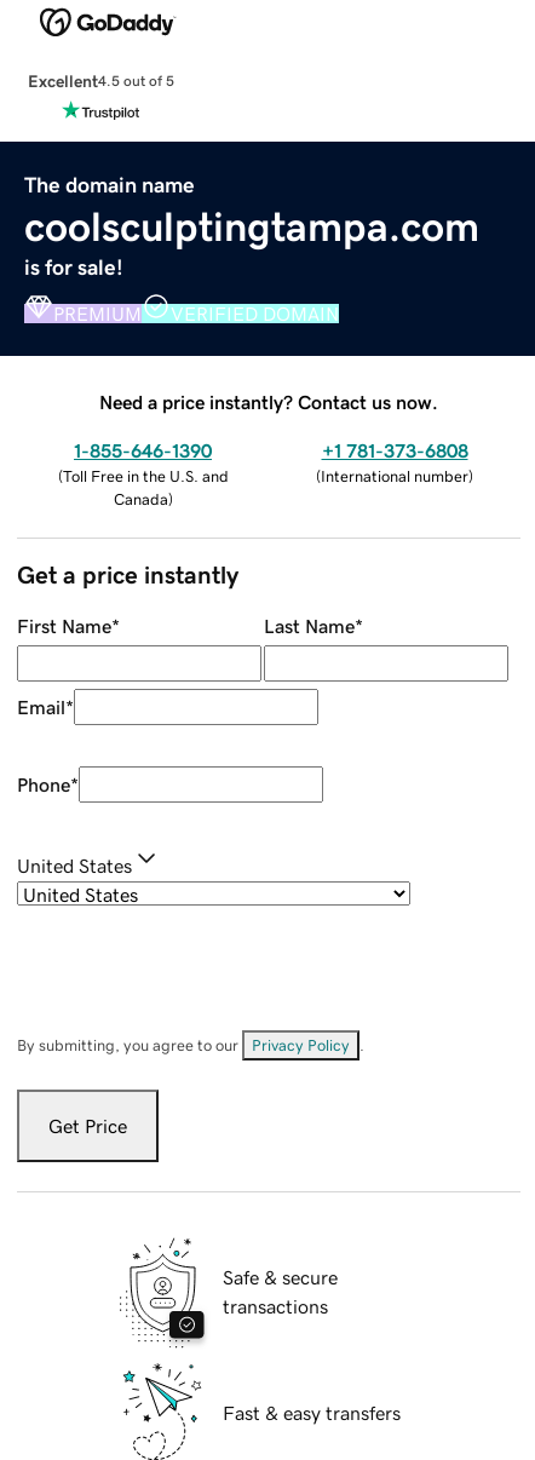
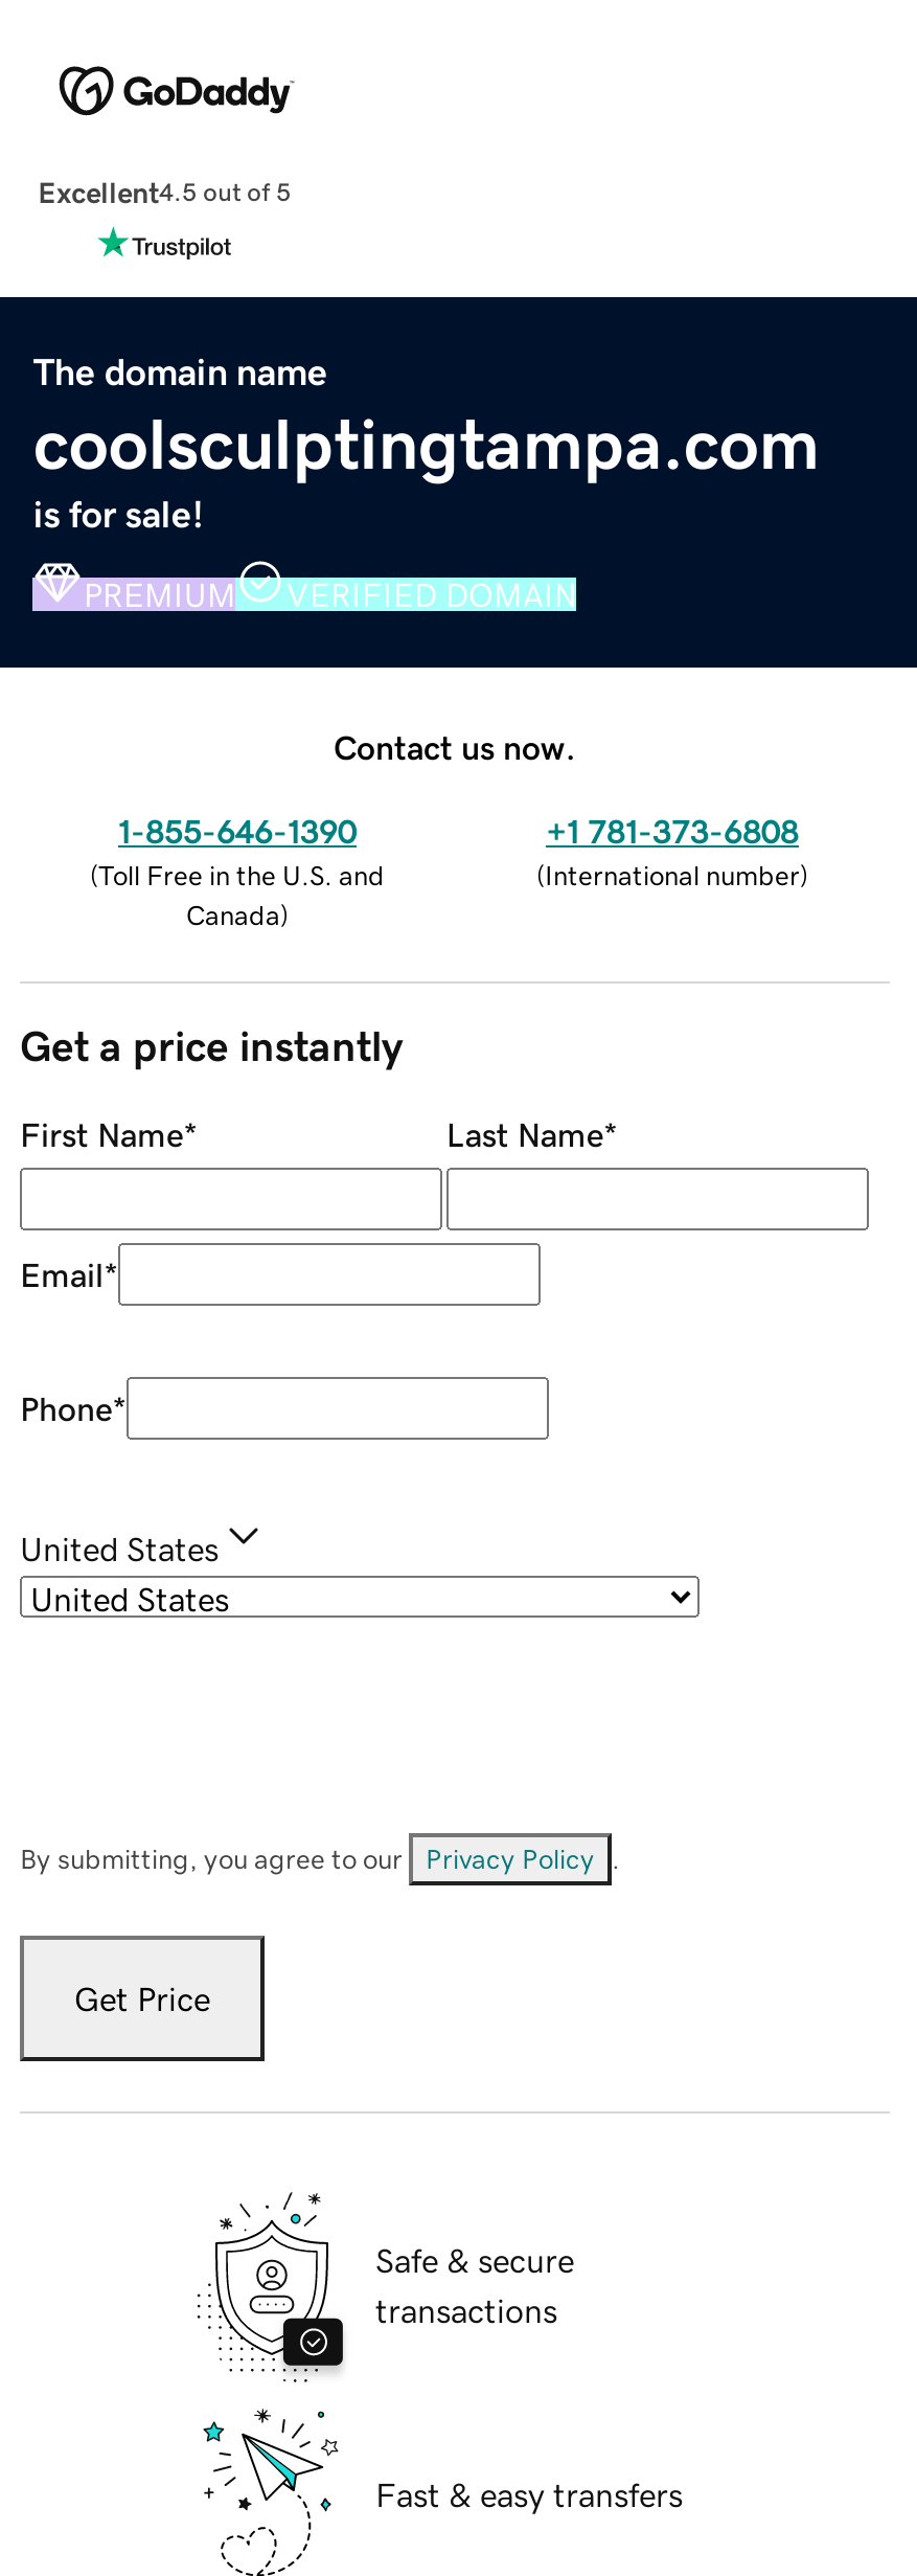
[99,392,438,411] Need a price instantly? Contact us now. -> [334,729,576,763] Contact us now.

